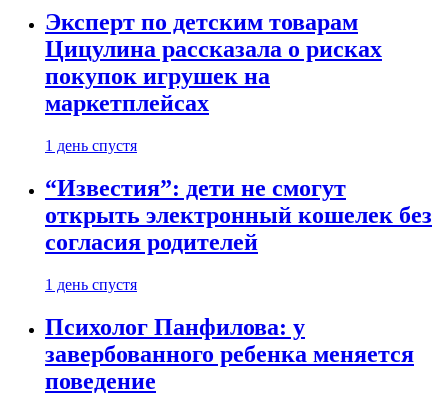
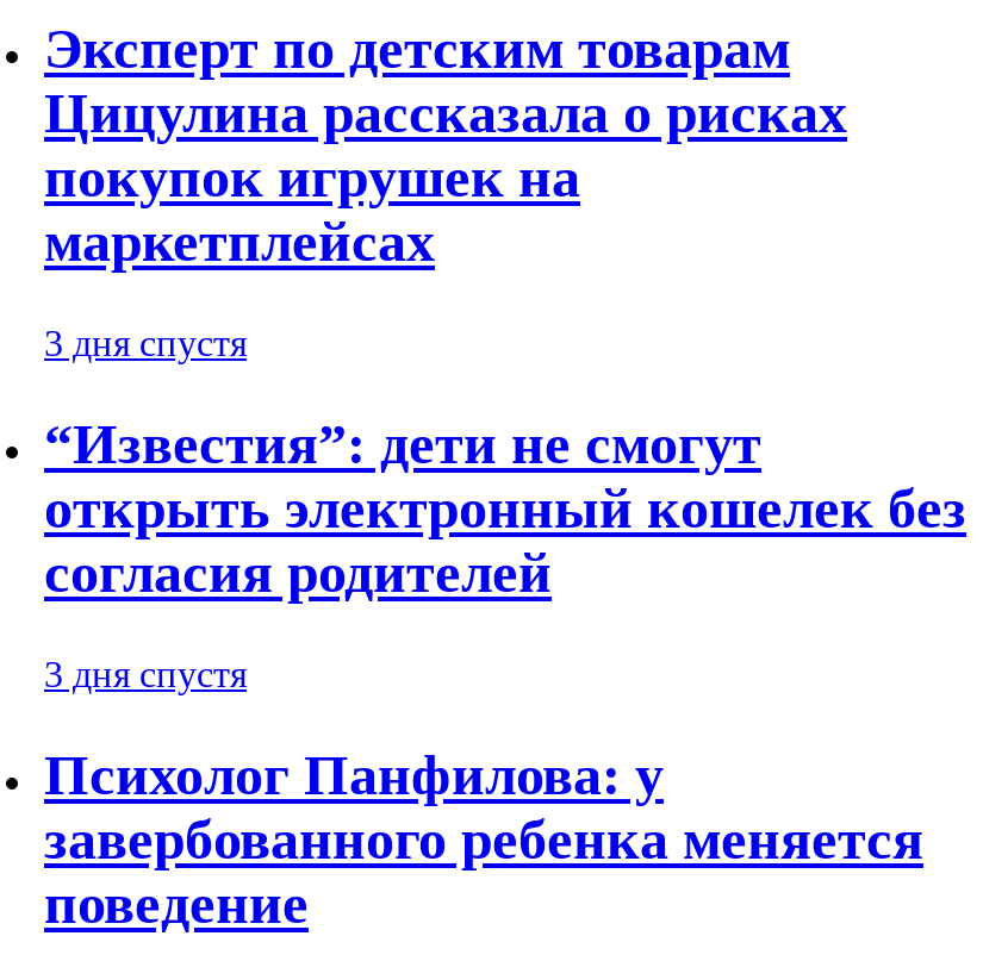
[45,137,137,154] 1 день спустя -> [44,324,247,364] 3 дня спустя
[45,276,137,293] 1 день спустя -> [44,654,247,695] 3 дня спустя

